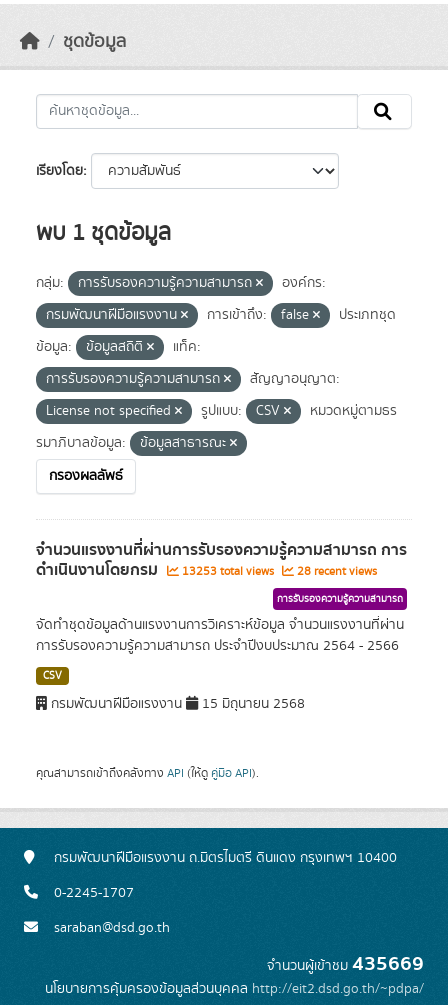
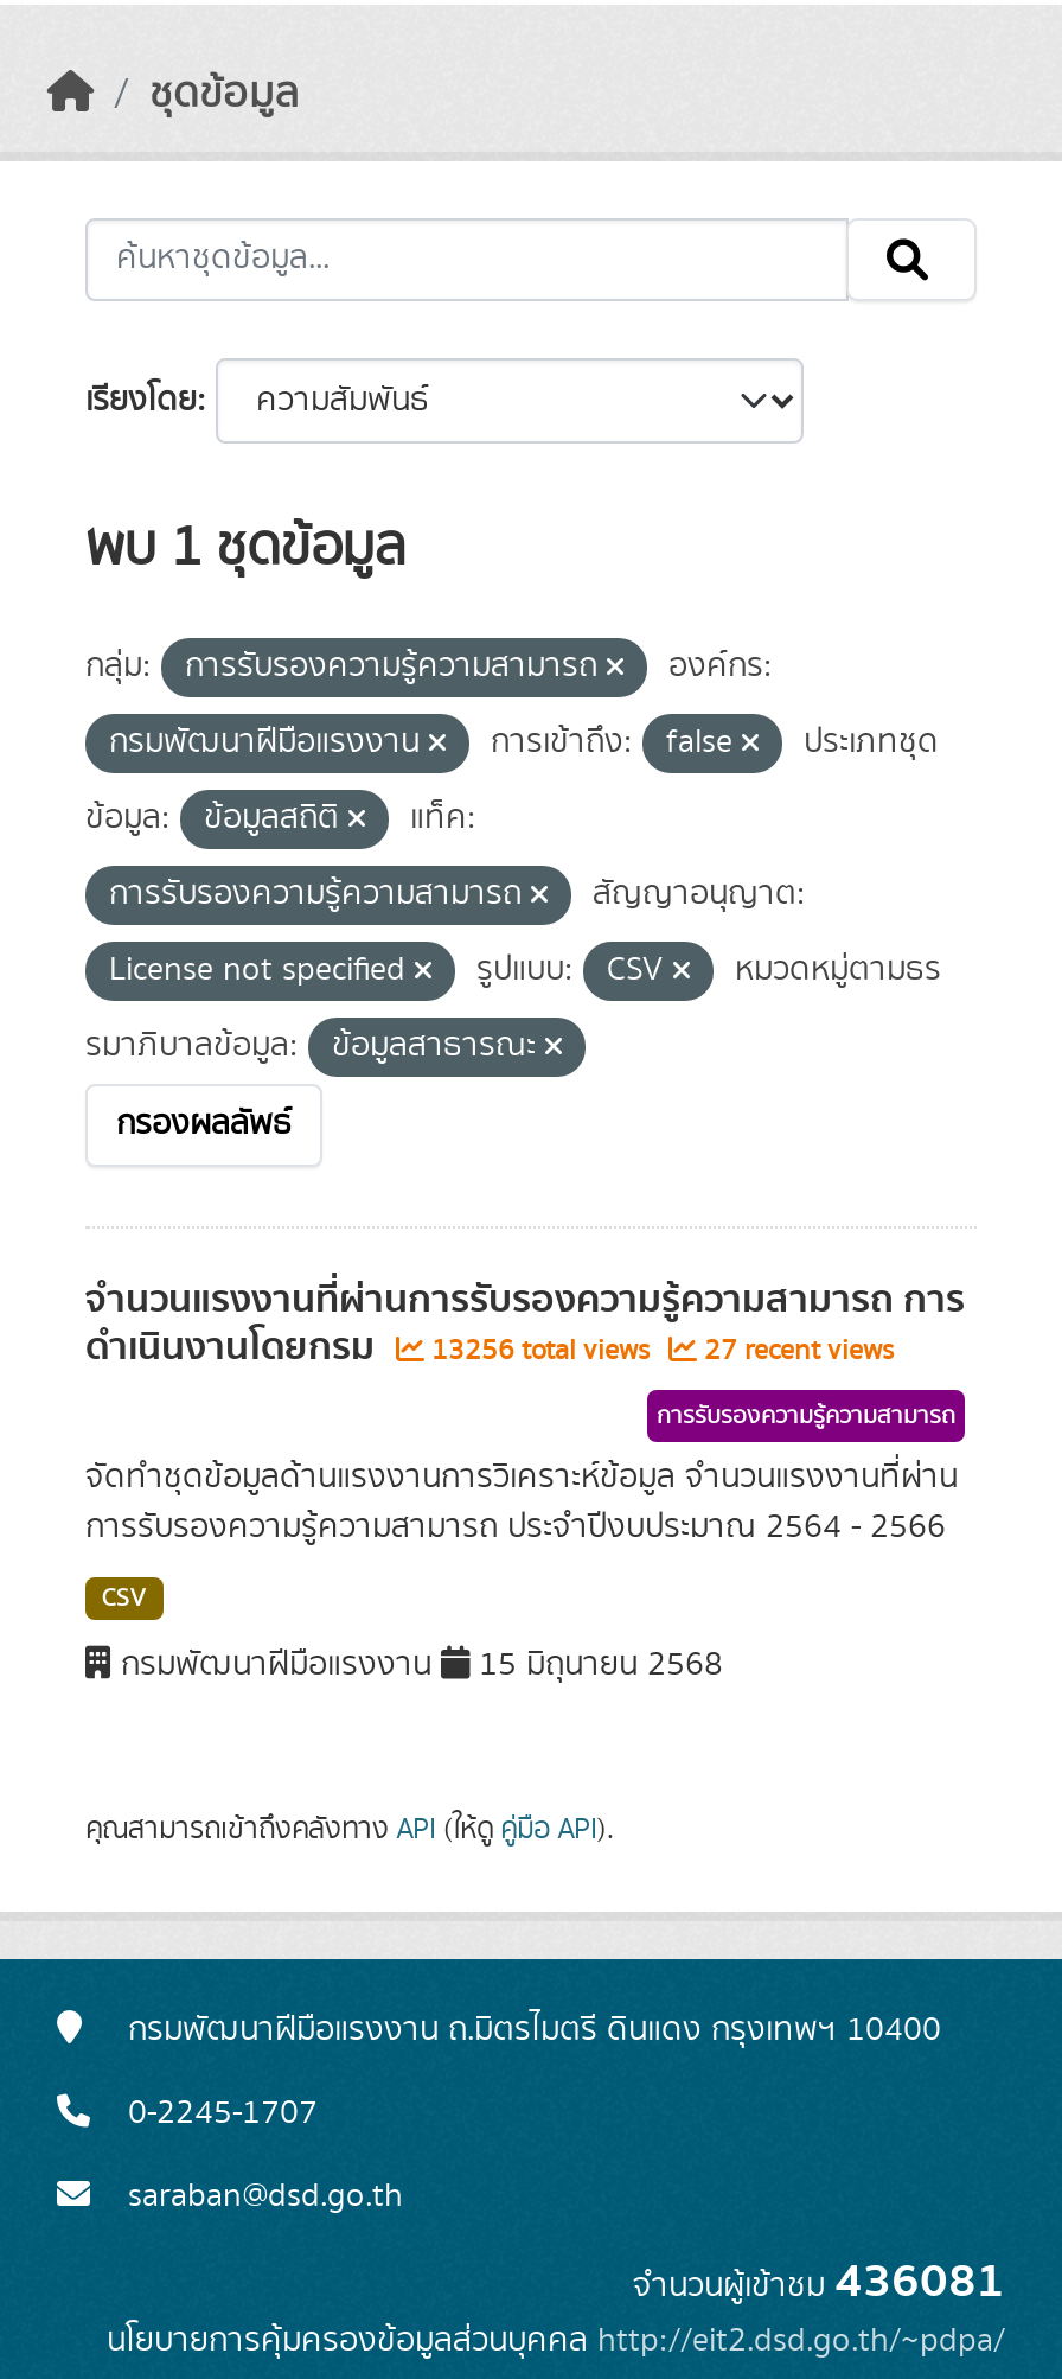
[179,563,277,580] 13253 total views -> [424,1331,657,1371] 13256 total views
[294,563,377,580] 28 recent views -> [697,1331,894,1371] 27 recent views
[267,948,424,980] จำนวนผู้เข้าชม435669 -> [633,2244,1005,2320] จำนวนผู้เข้าชม436081

